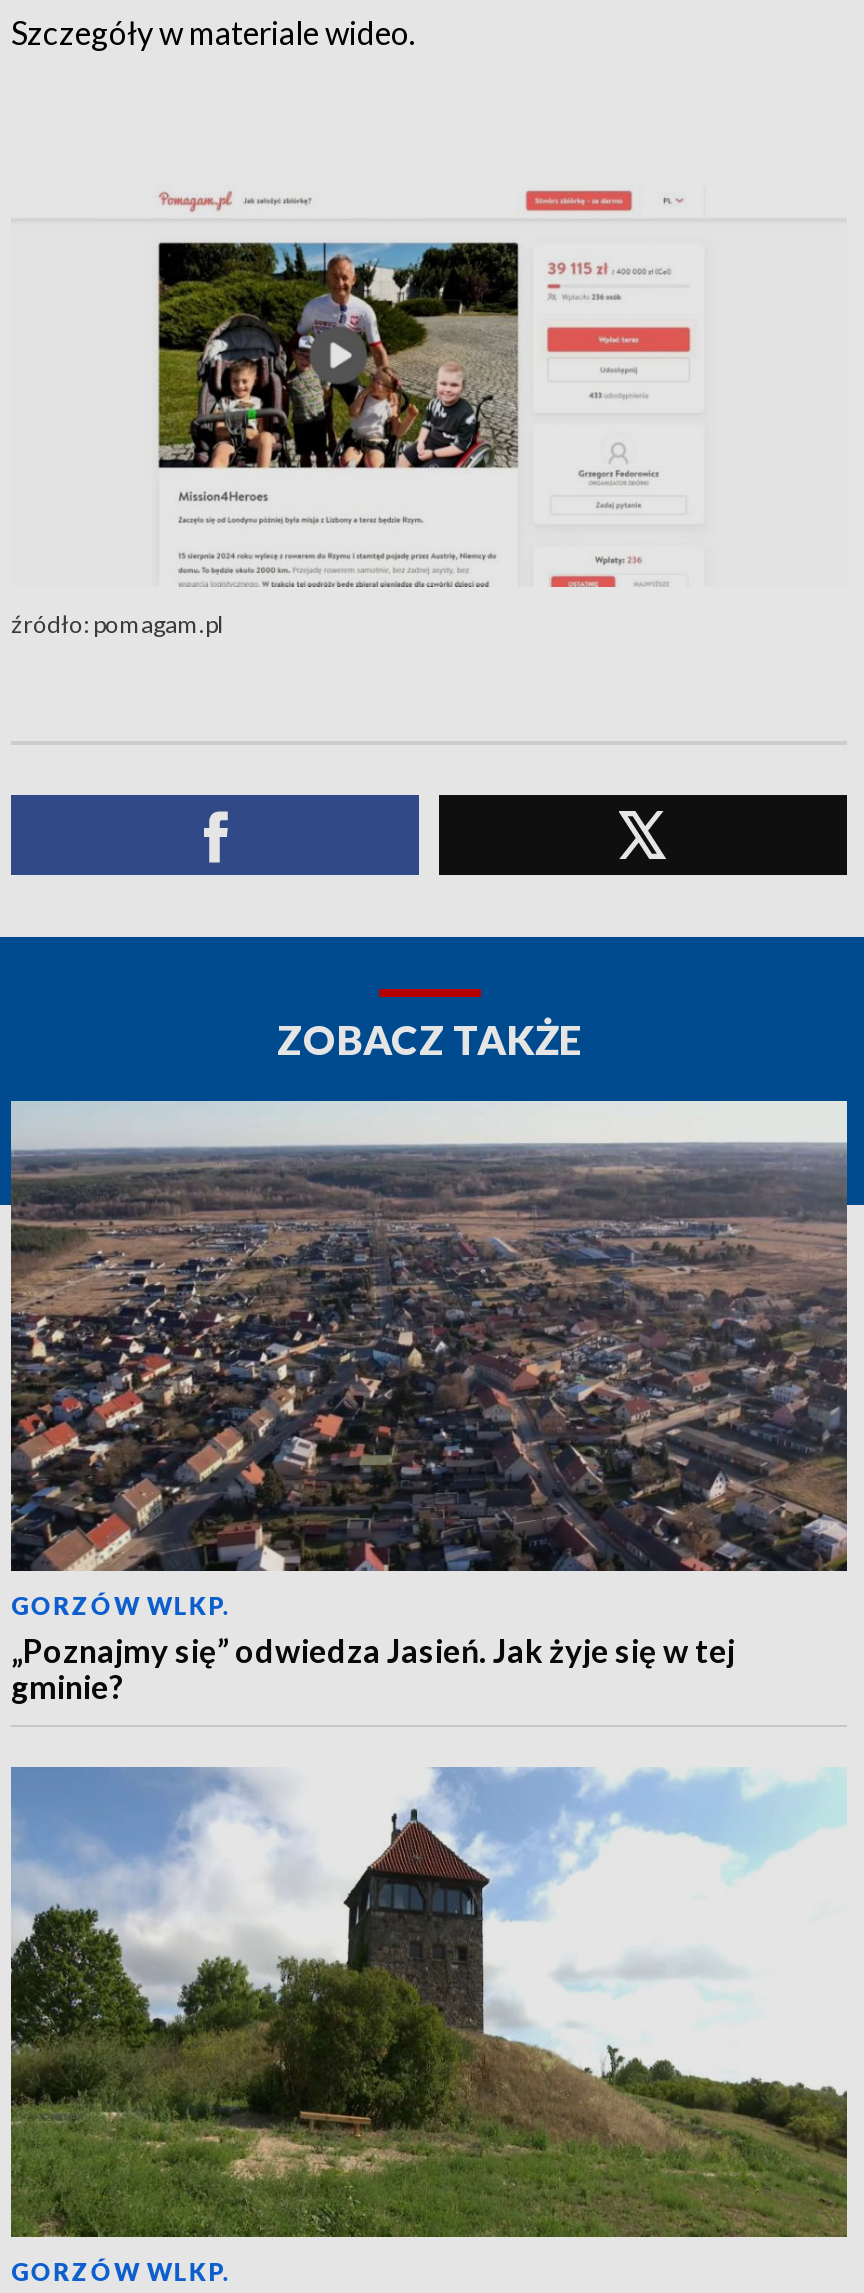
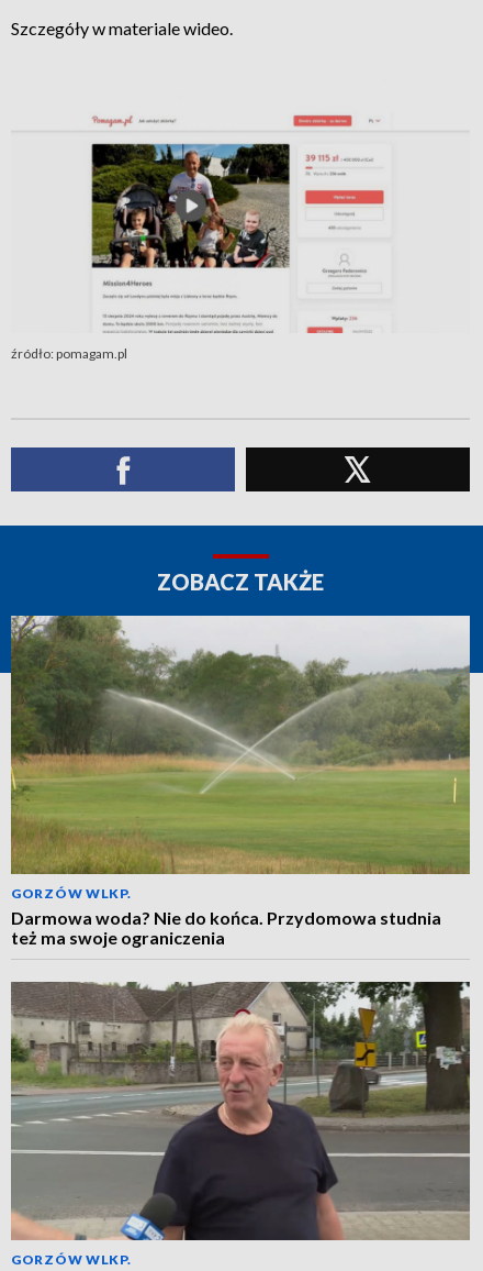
[9,1099,849,1705] [image] | „Poznajmy się” odwiedza Jasień. Jak żyje się w tej | gminie? -> [10,615,471,948] [image] | Darmowa woda? Nie do końca. Przydomowa studnia | też ma swoje ograniczenia
[9,1765,847,2239] [image] -> [10,981,471,1241] [image]

